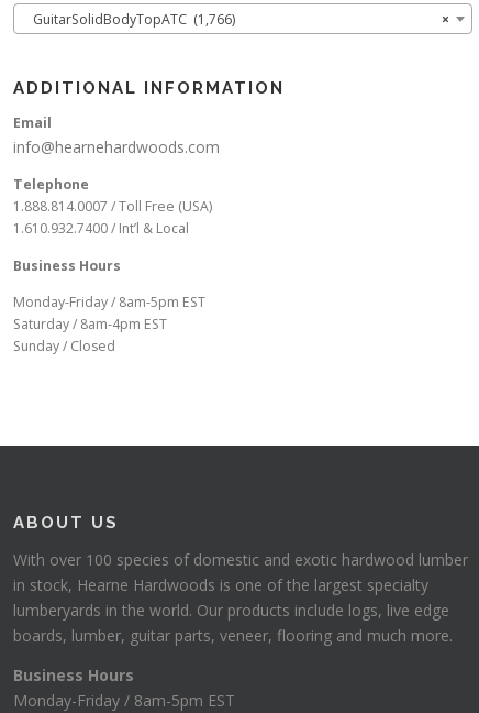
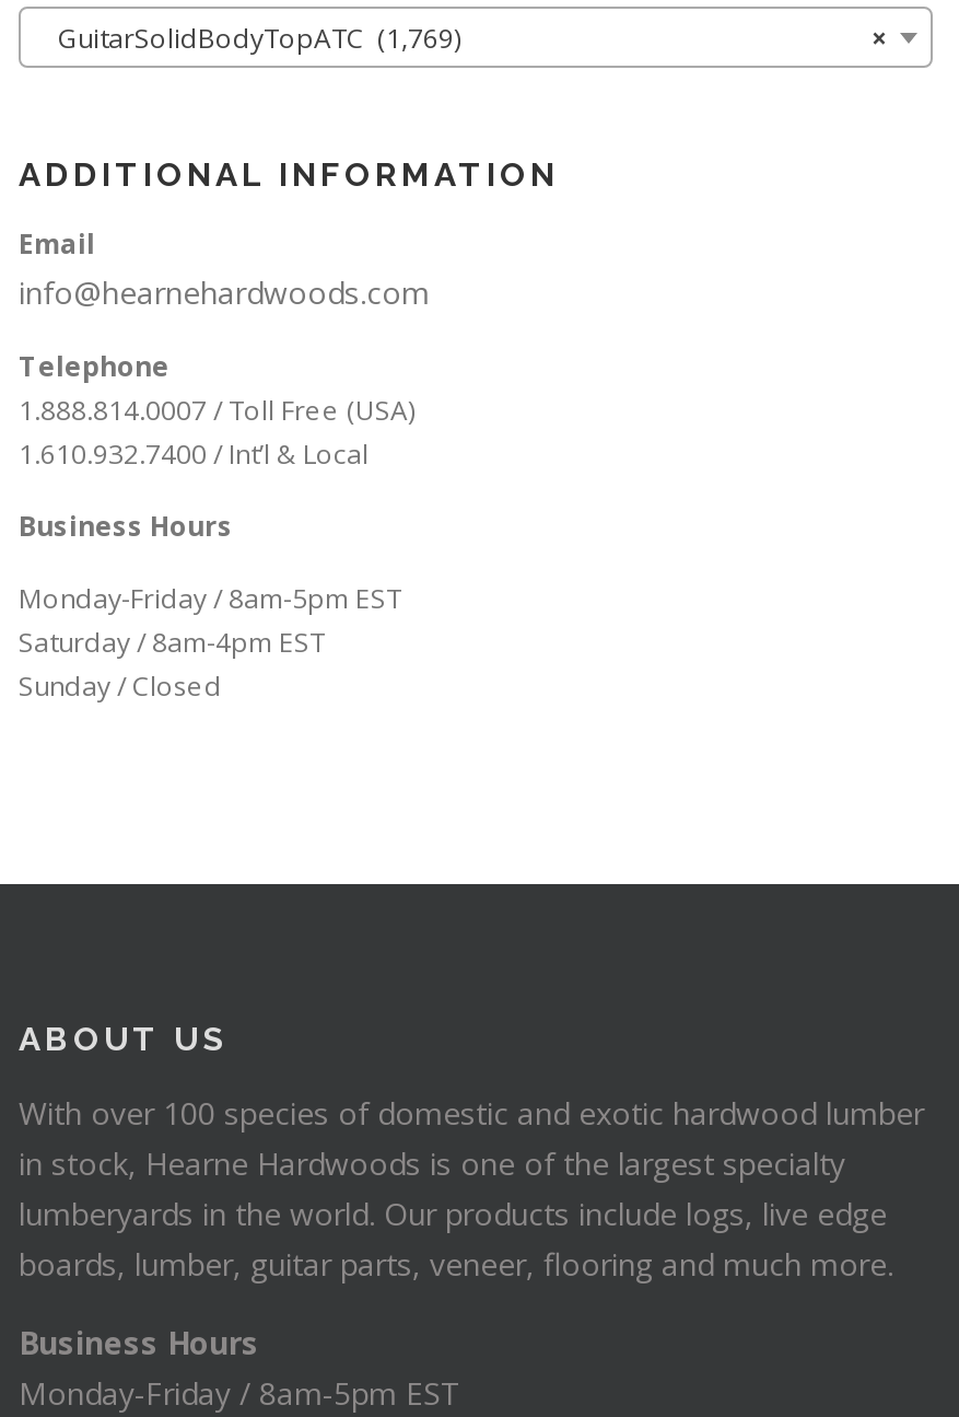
[23,10,235,29] GuitarSolidBodyTopATC (1,766) -> [38,19,460,57] GuitarSolidBodyTopATC (1,769)

